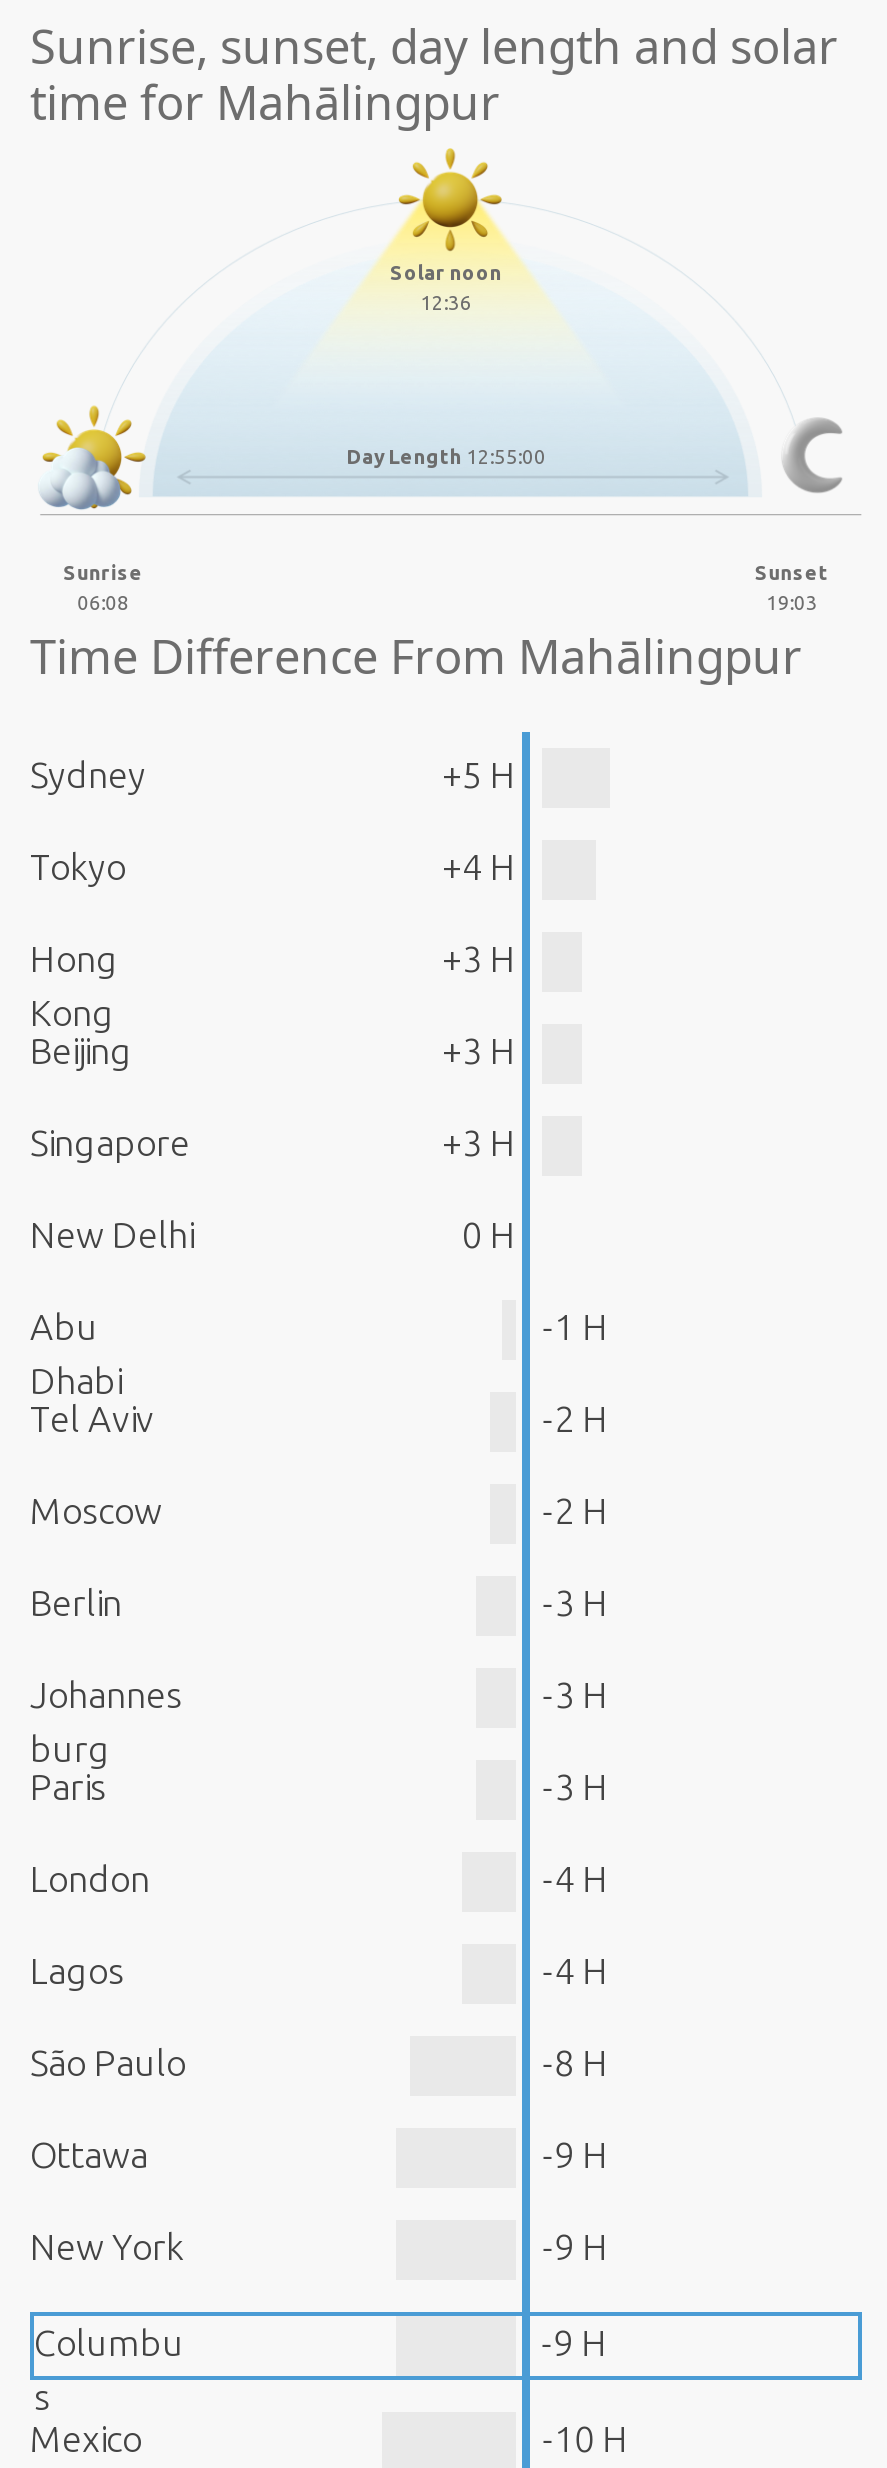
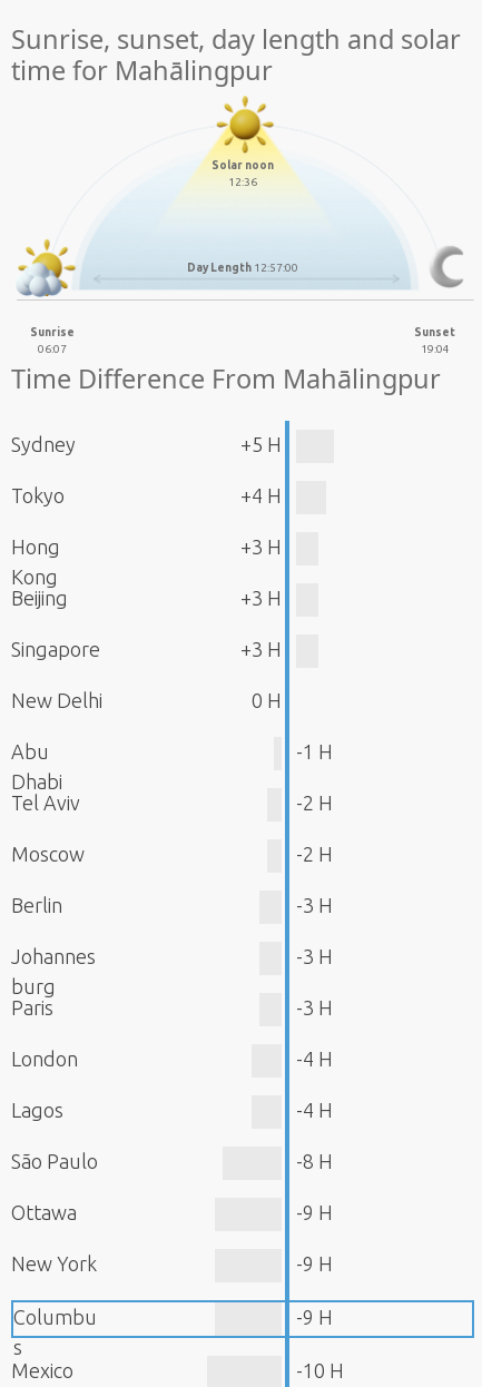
[346,446,546,468] Day Length 12:55:00 -> [187,262,298,274] Day Length 12:57:00
[77,591,129,613] 06:08 -> [37,342,66,355] 06:07
[766,591,818,613] 19:03 -> [421,342,450,355] 19:04

